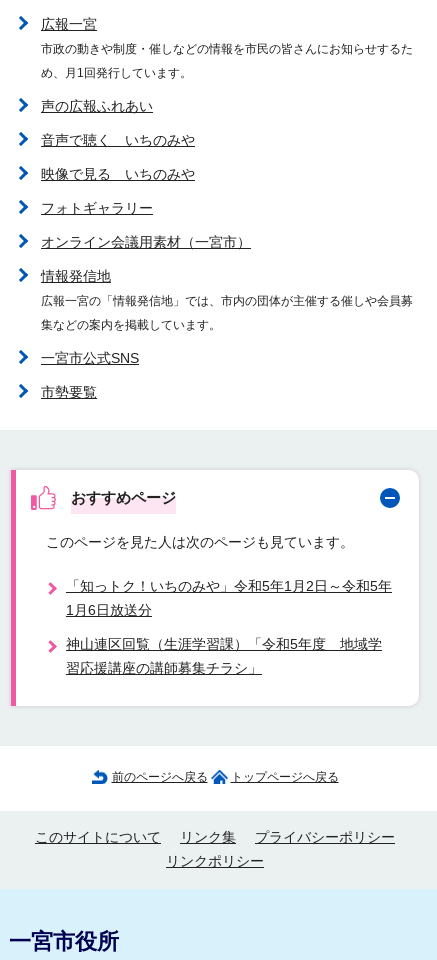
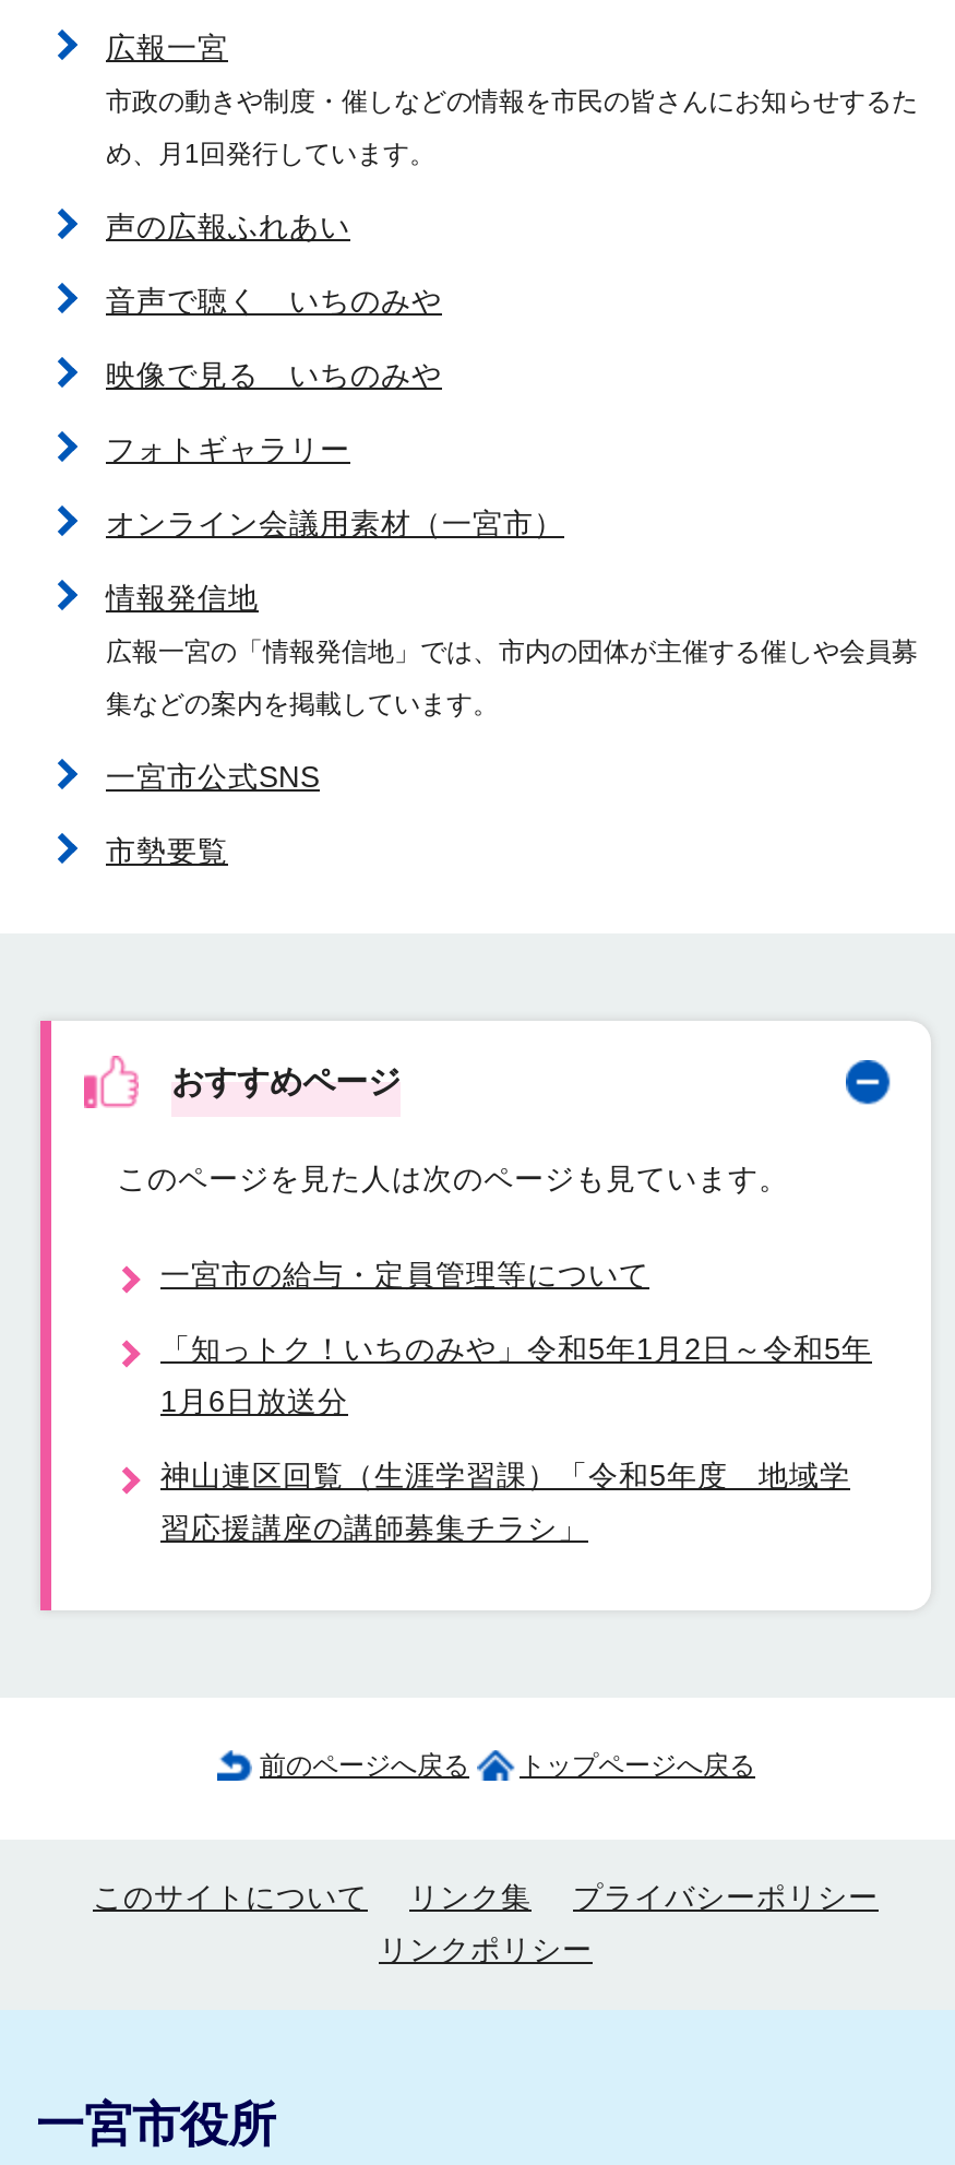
none -> [160,1259,649,1292] 一宮市の給与・定員管理等について

